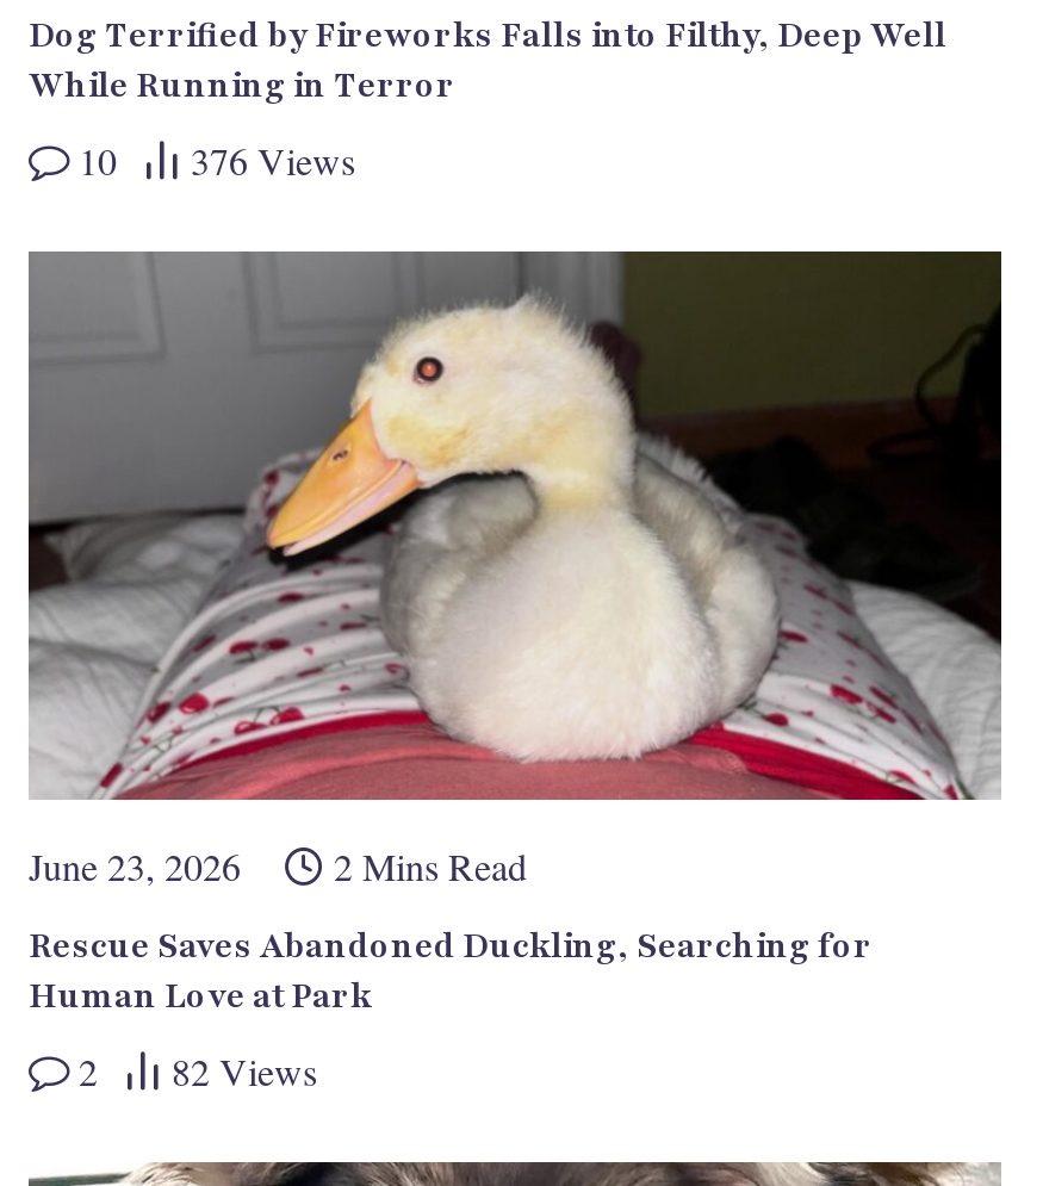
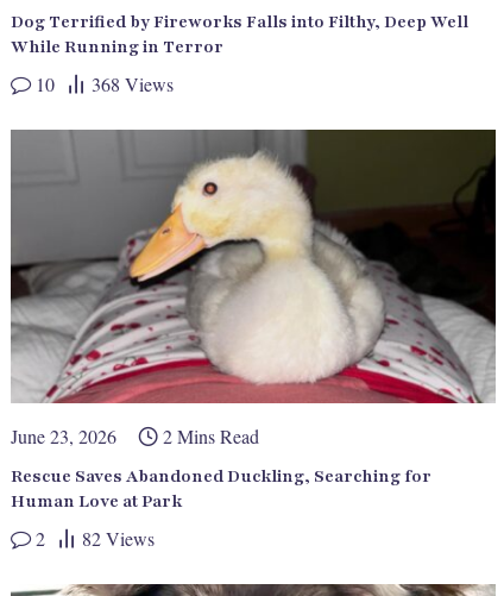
[79,135,355,185] 10 376 Views -> [36,72,174,97] 10 368 Views

